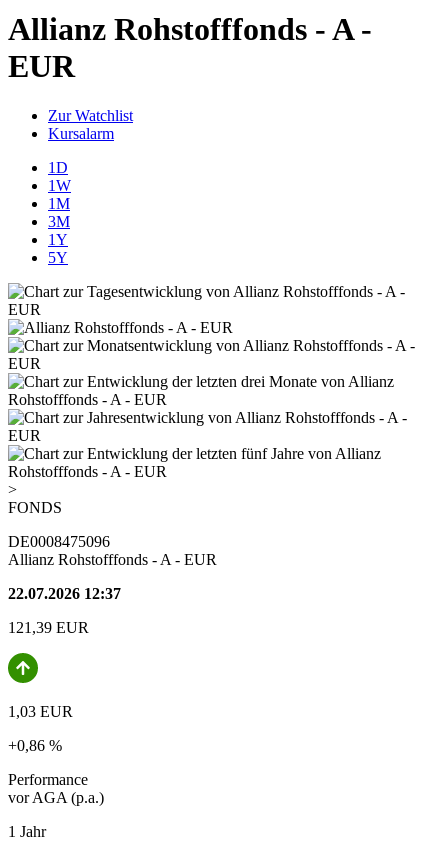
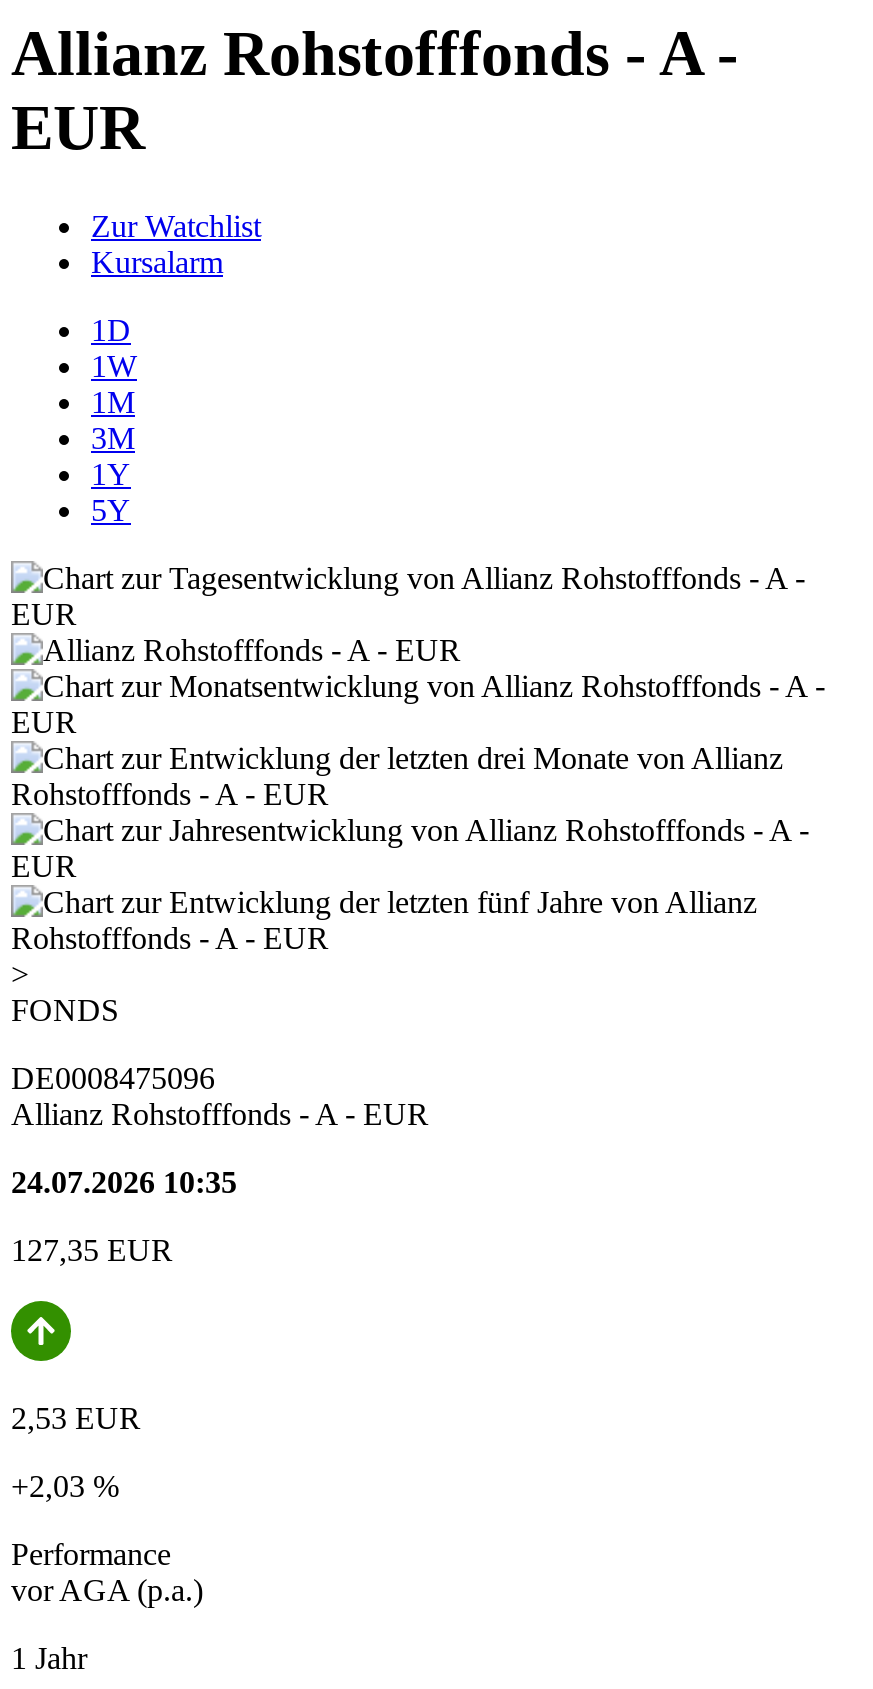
[8,585,121,602] 22.07.2026 12:37 -> [11,1165,237,1199] 24.07.2026 10:35
[8,619,89,636] 121,39 EUR -> [11,1233,173,1267] 127,35 EUR
[8,703,73,720] 1,03 EUR -> [11,1401,141,1435] 2,53 EUR
[8,737,62,754] +0,86 % -> [11,1469,119,1503] +2,03 %

